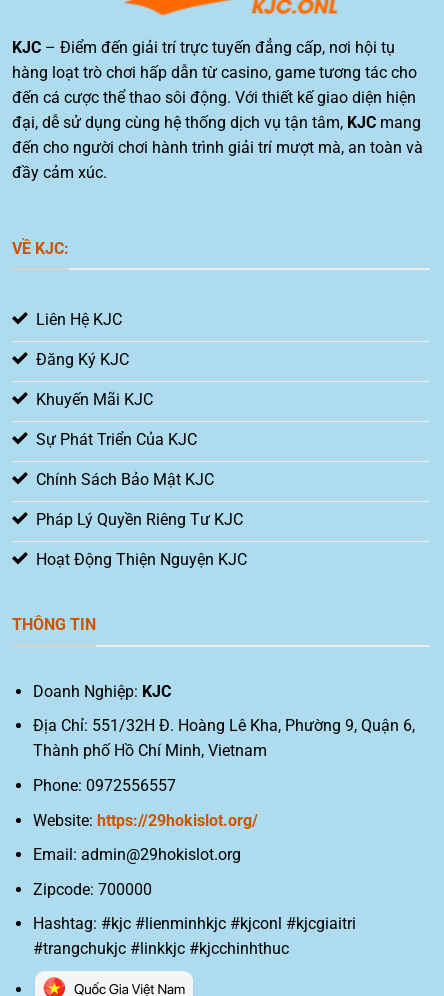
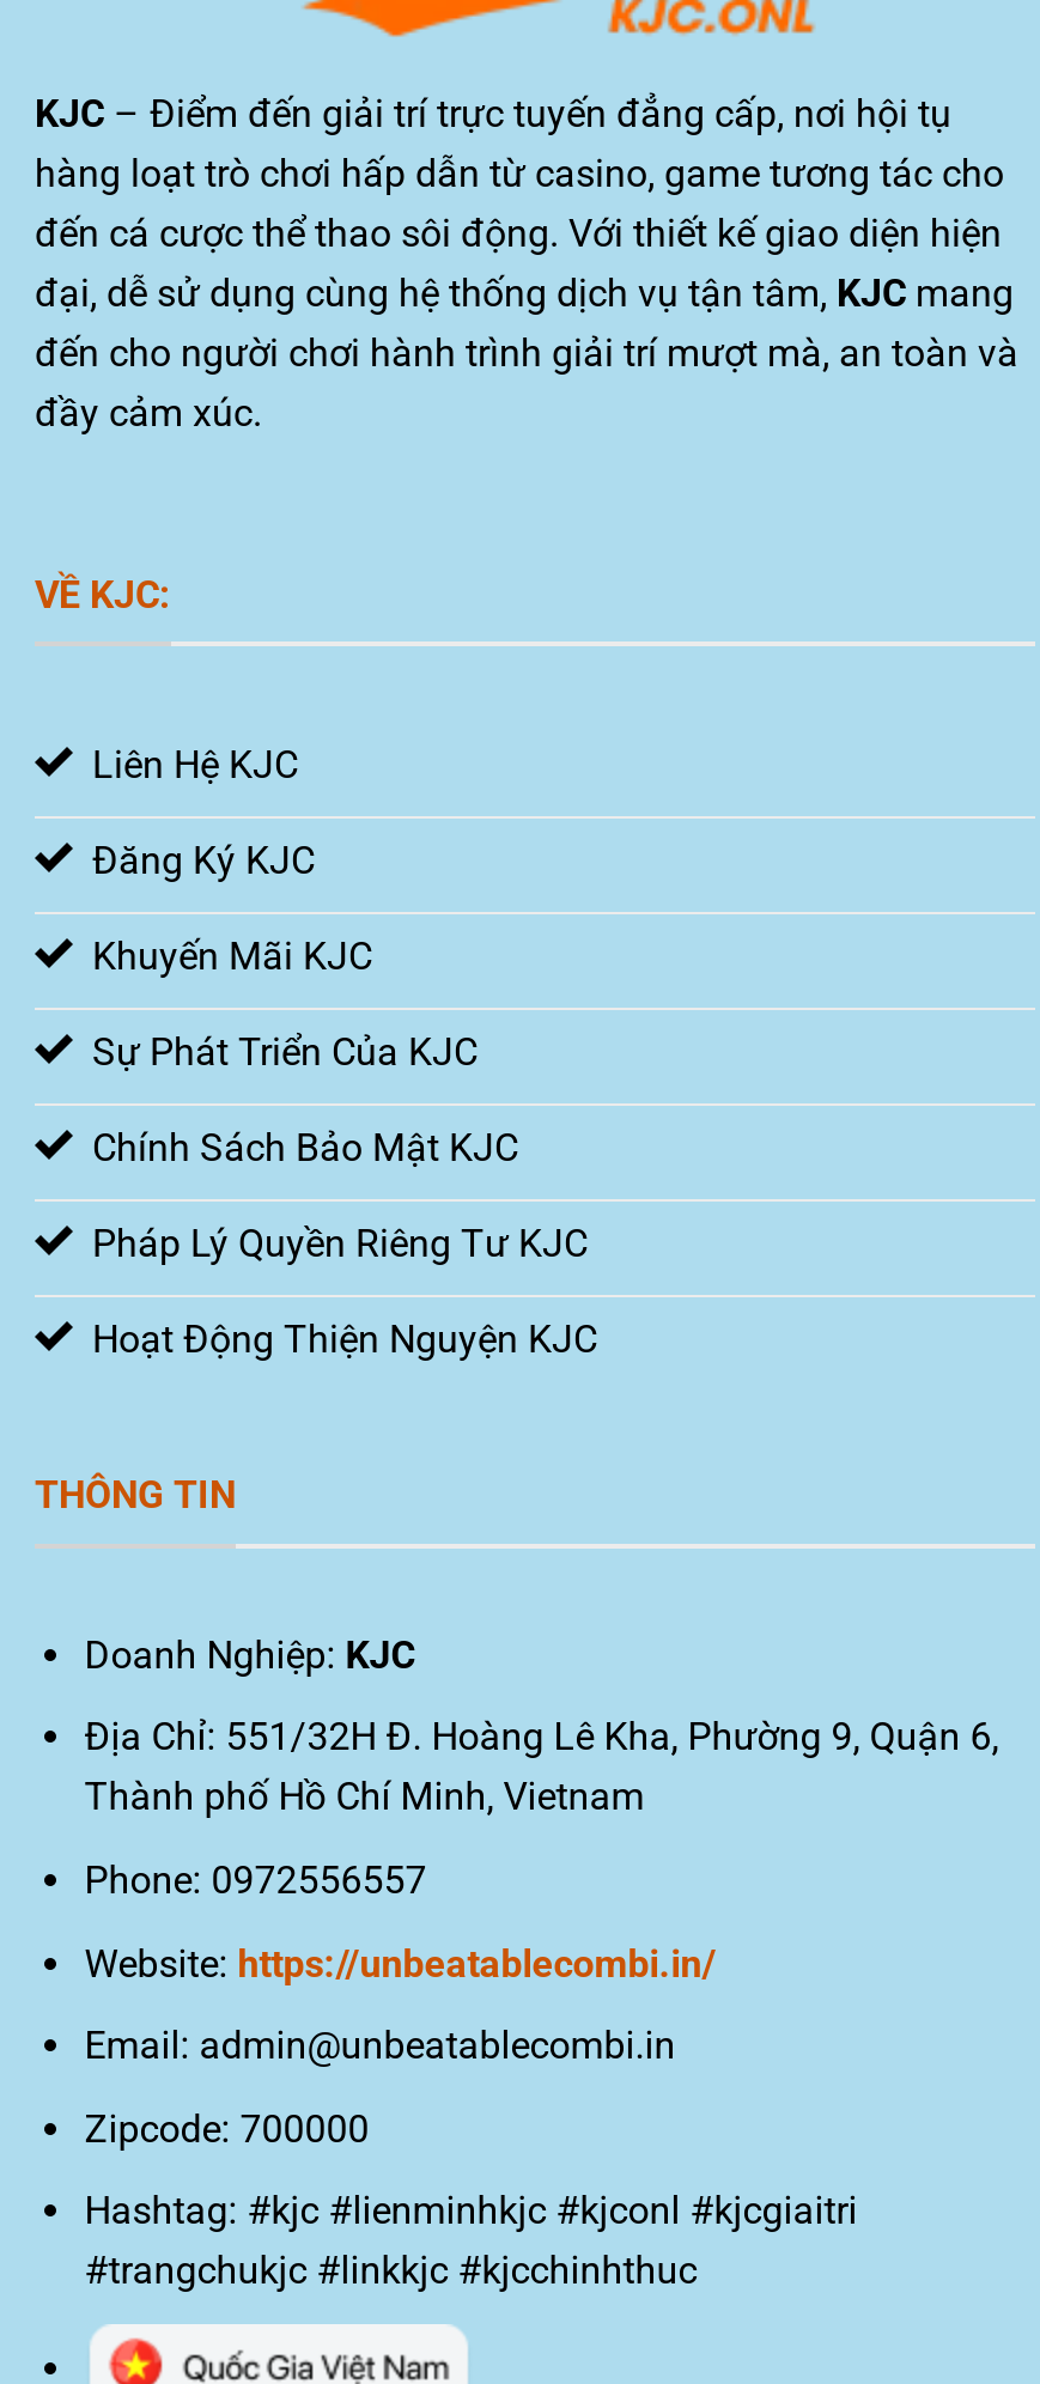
[33,811,258,830] Website: https://29hokislot.org/ -> [84,1940,716,1986] Website: https://unbeatablecombi.in/
[33,845,241,864] Email: admin@29hokislot.org -> [84,2023,676,2069] Email: admin@unbeatablecombi.in

